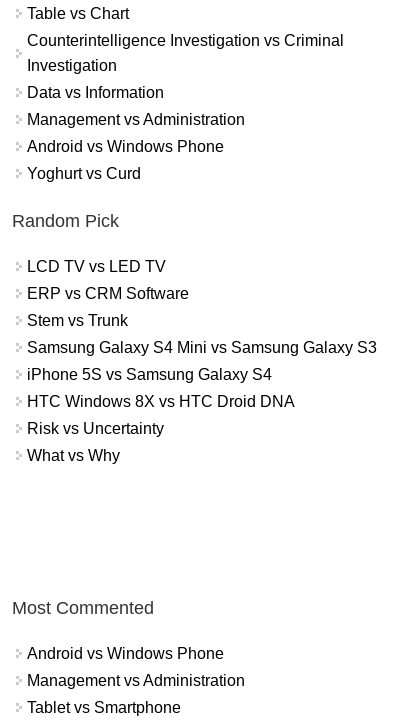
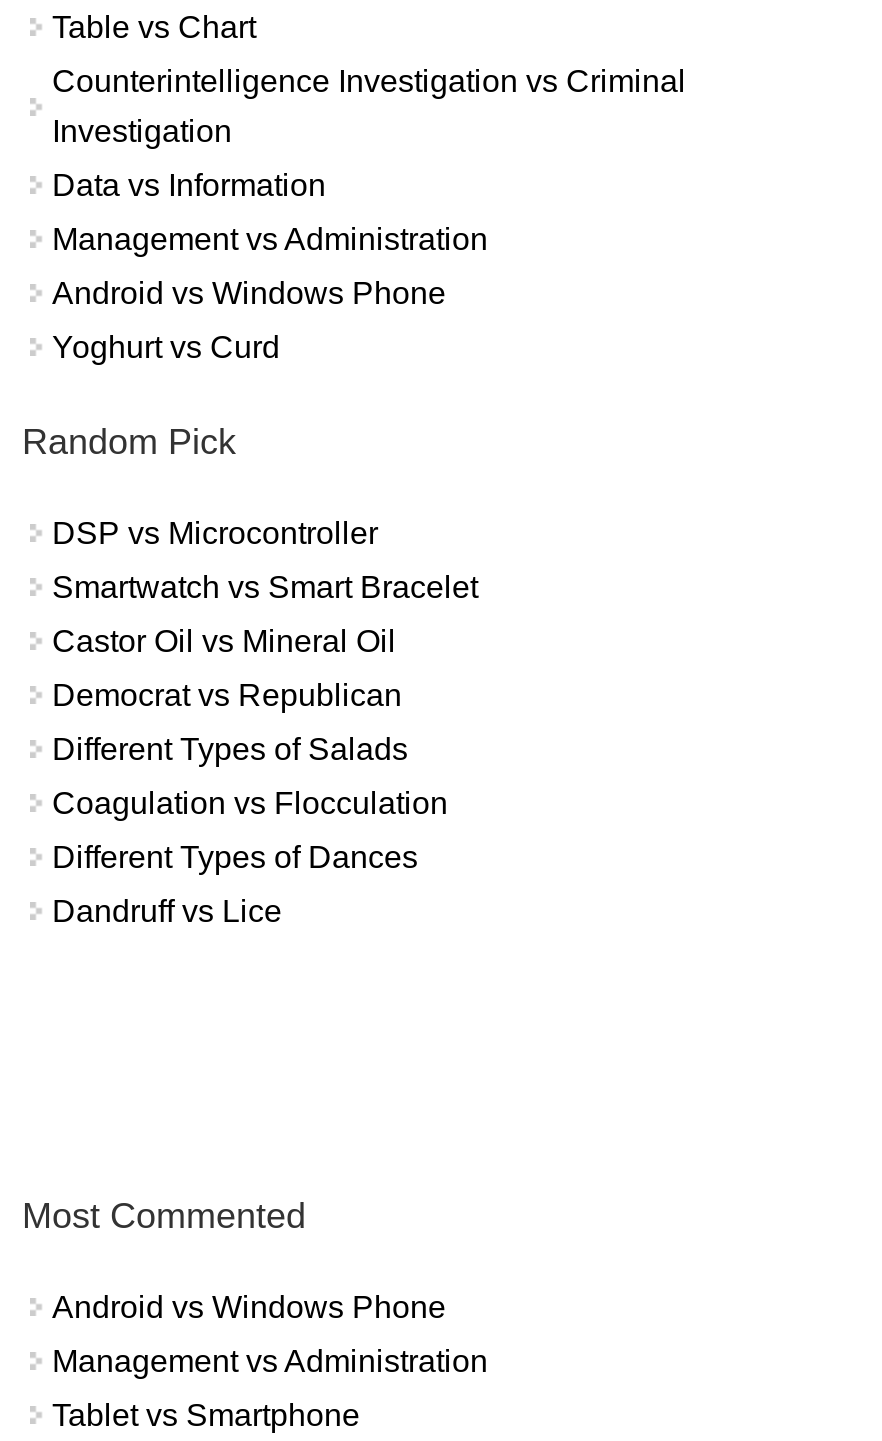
[27,258,166,275] LCD TV vs LED TV -> [52,516,378,550] DSP vs Microcontroller
[27,285,189,302] ERP vs CRM Software -> [52,570,478,604] Smartwatch vs Smart Bracelet
[27,312,128,329] Stem vs Trunk -> [52,624,396,658] Castor Oil vs Mineral Oil
[27,339,377,356] Samsung Galaxy S4 Mini vs Samsung Galaxy S3 -> [52,678,402,712] Democrat vs Republican
[27,366,272,383] iPhone 5S vs Samsung Galaxy S4 -> [52,732,408,766] Different Types of Salads
[27,393,295,410] HTC Windows 8X vs HTC Droid DNA -> [52,786,448,820] Coagulation vs Flocculation
[27,420,164,437] Risk vs Uncertainty -> [52,840,418,874] Different Types of Dances
[27,447,120,464] What vs Why -> [52,894,282,928] Dandruff vs Lice

